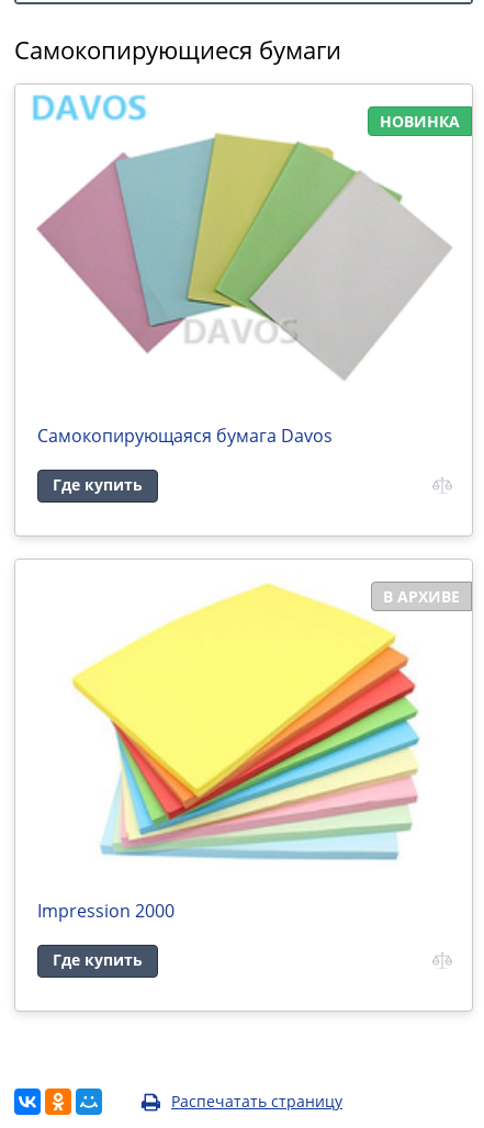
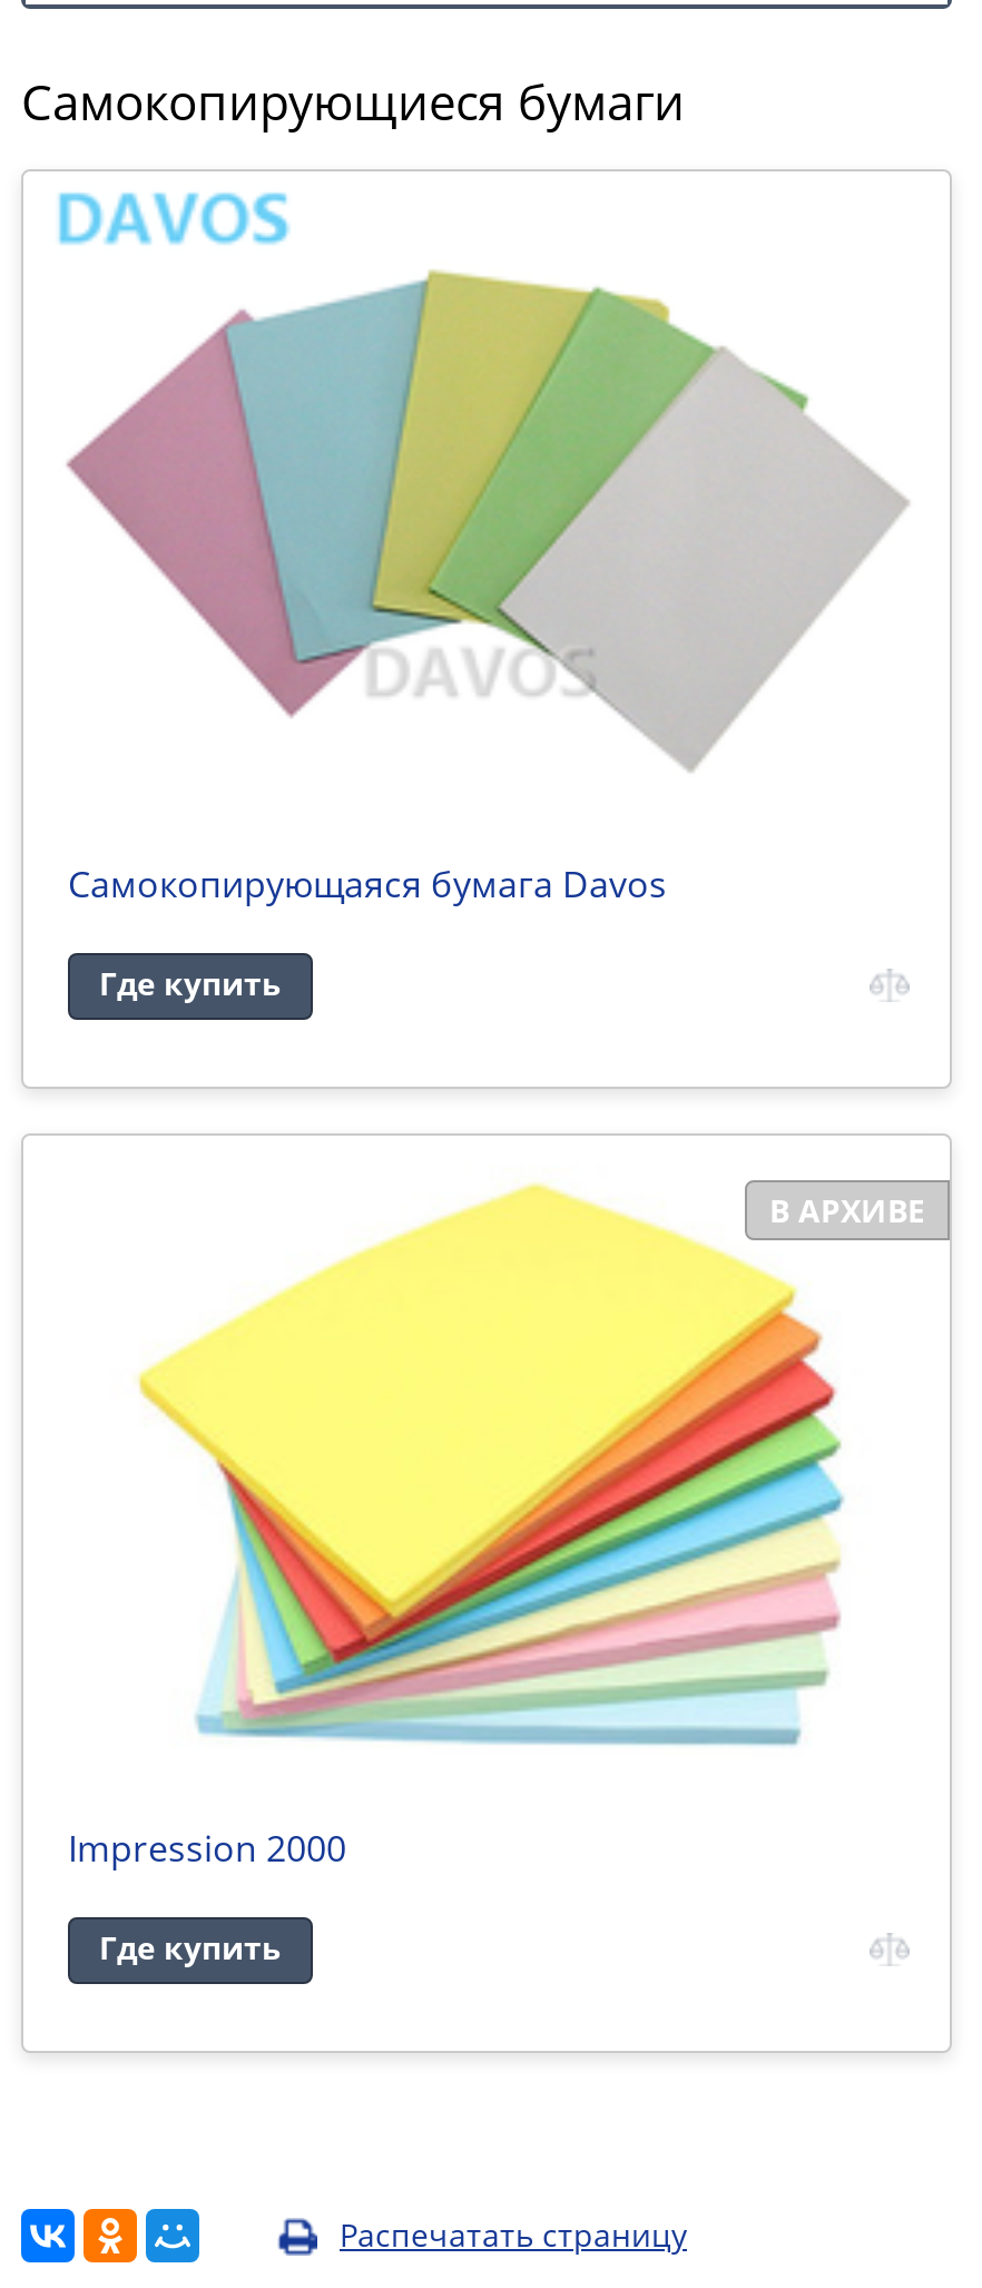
[380,110,460,131] НОВИНКА -> none

